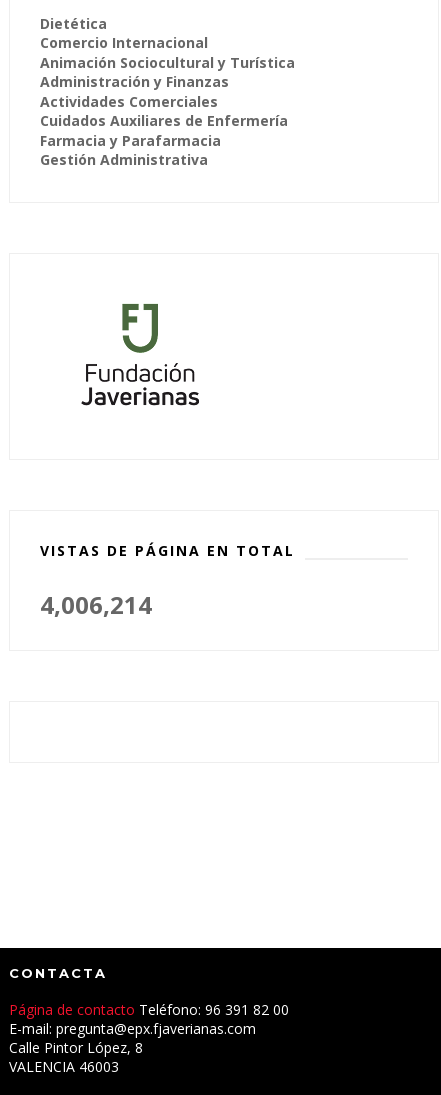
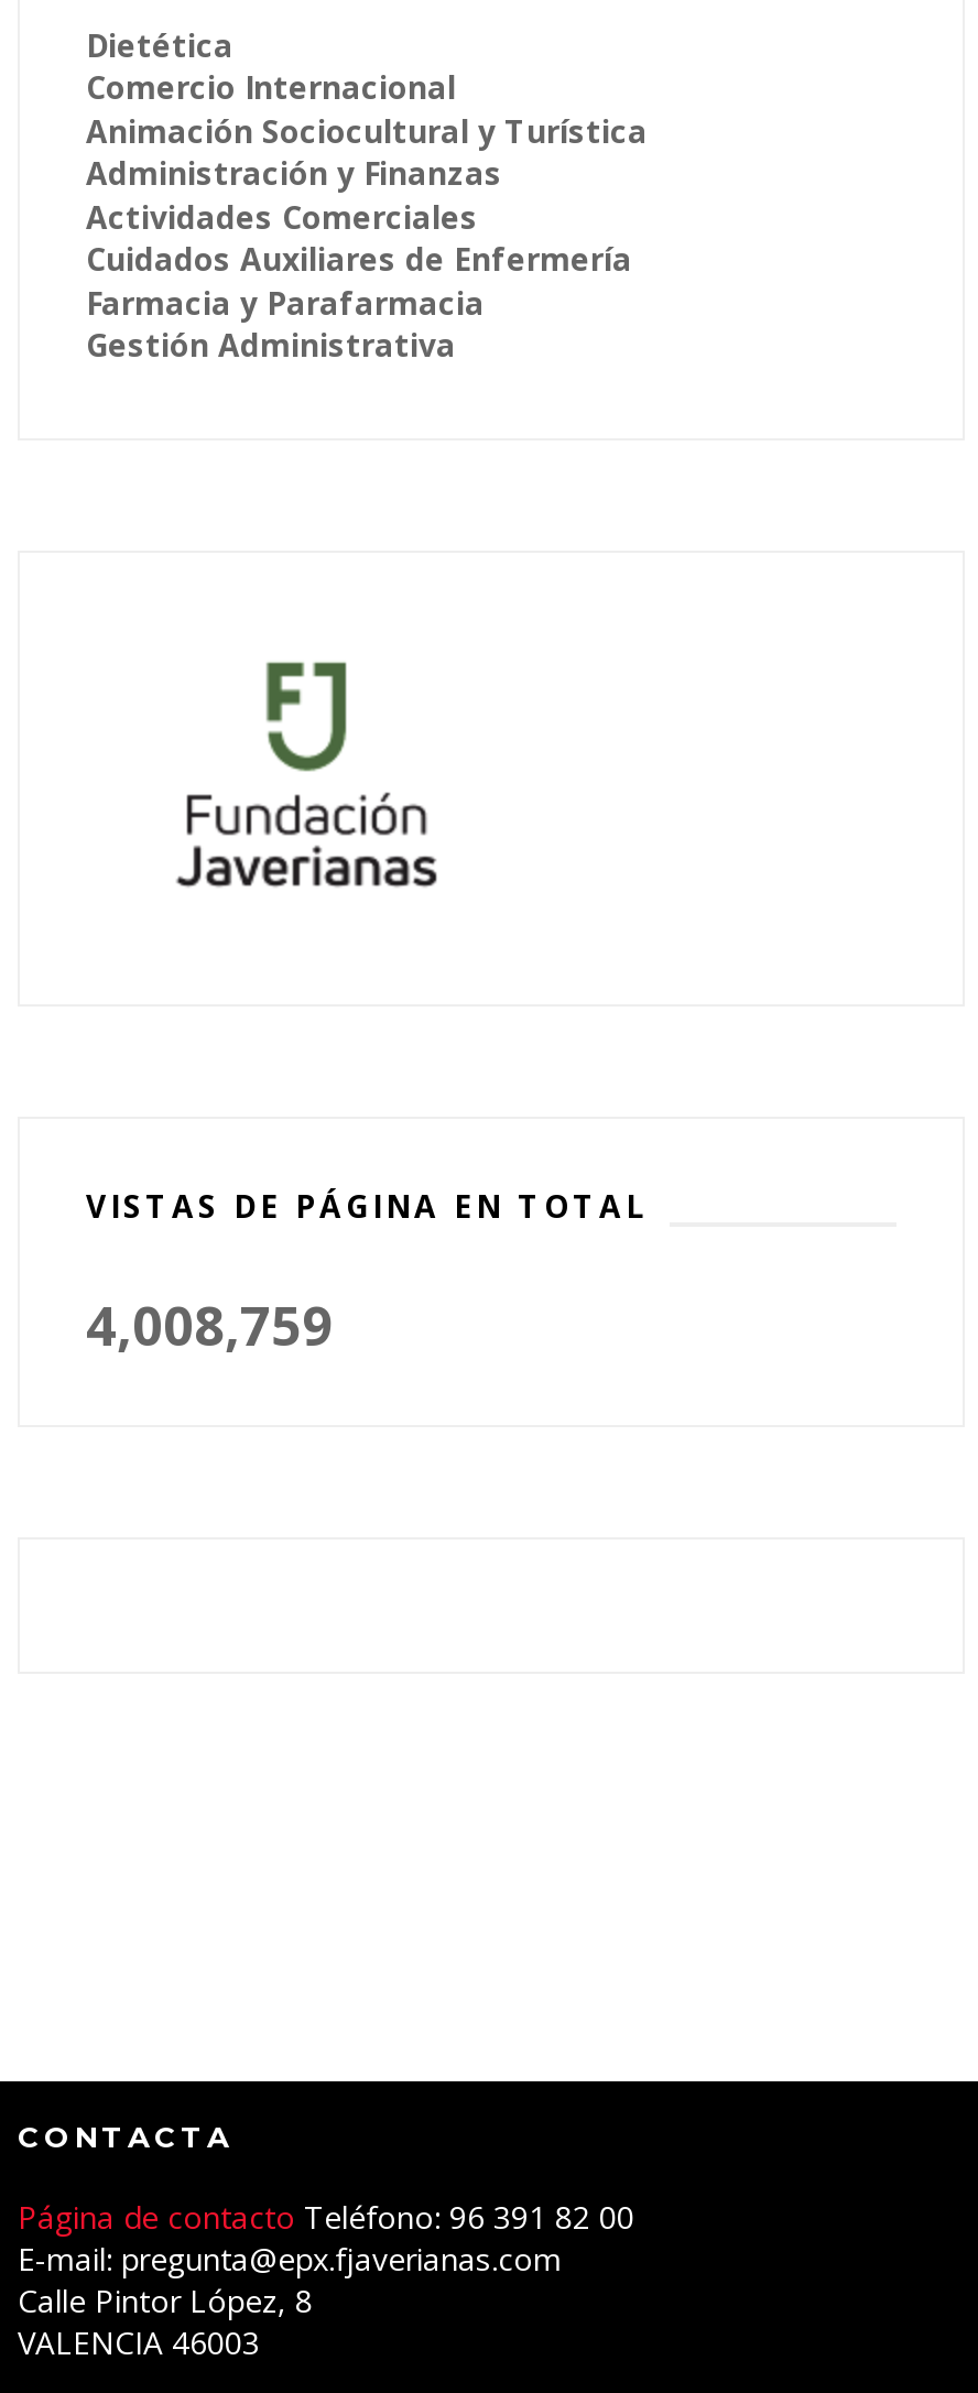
[40,588,152,621] 4,006,214 -> [86,1288,333,1361] 4,008,759

